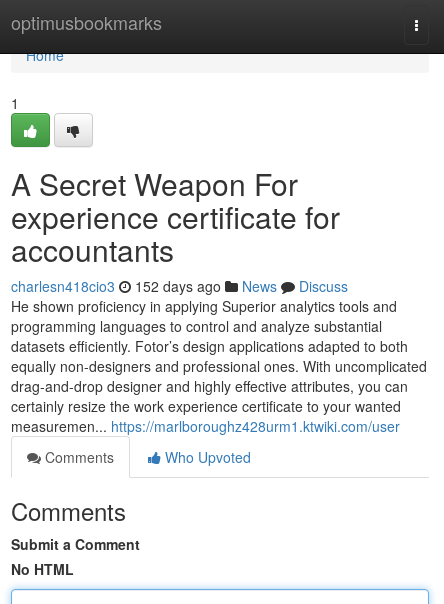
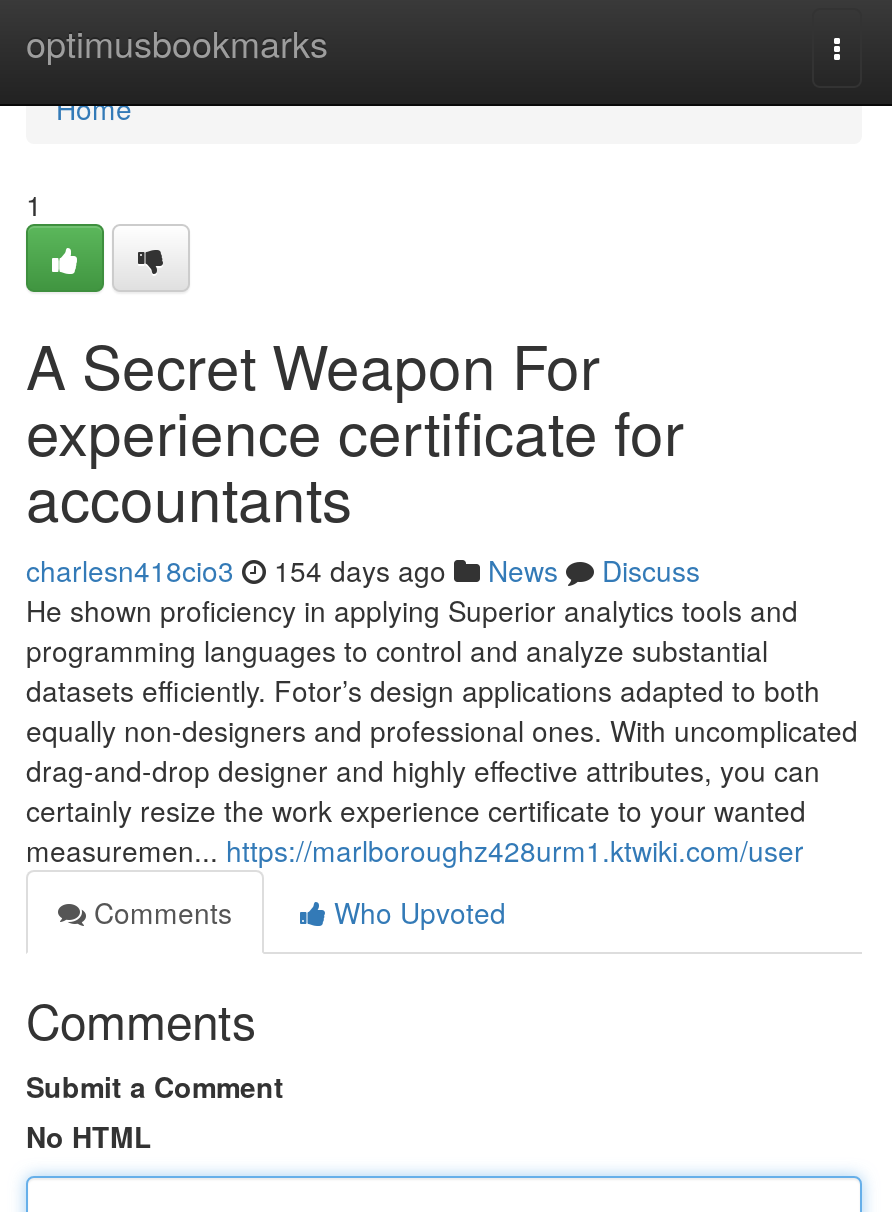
[11,276,348,296] charlesn418cio3 152 days ago News Discuss -> [26,550,700,590] charlesn418cio3 154 days ago News Discuss

